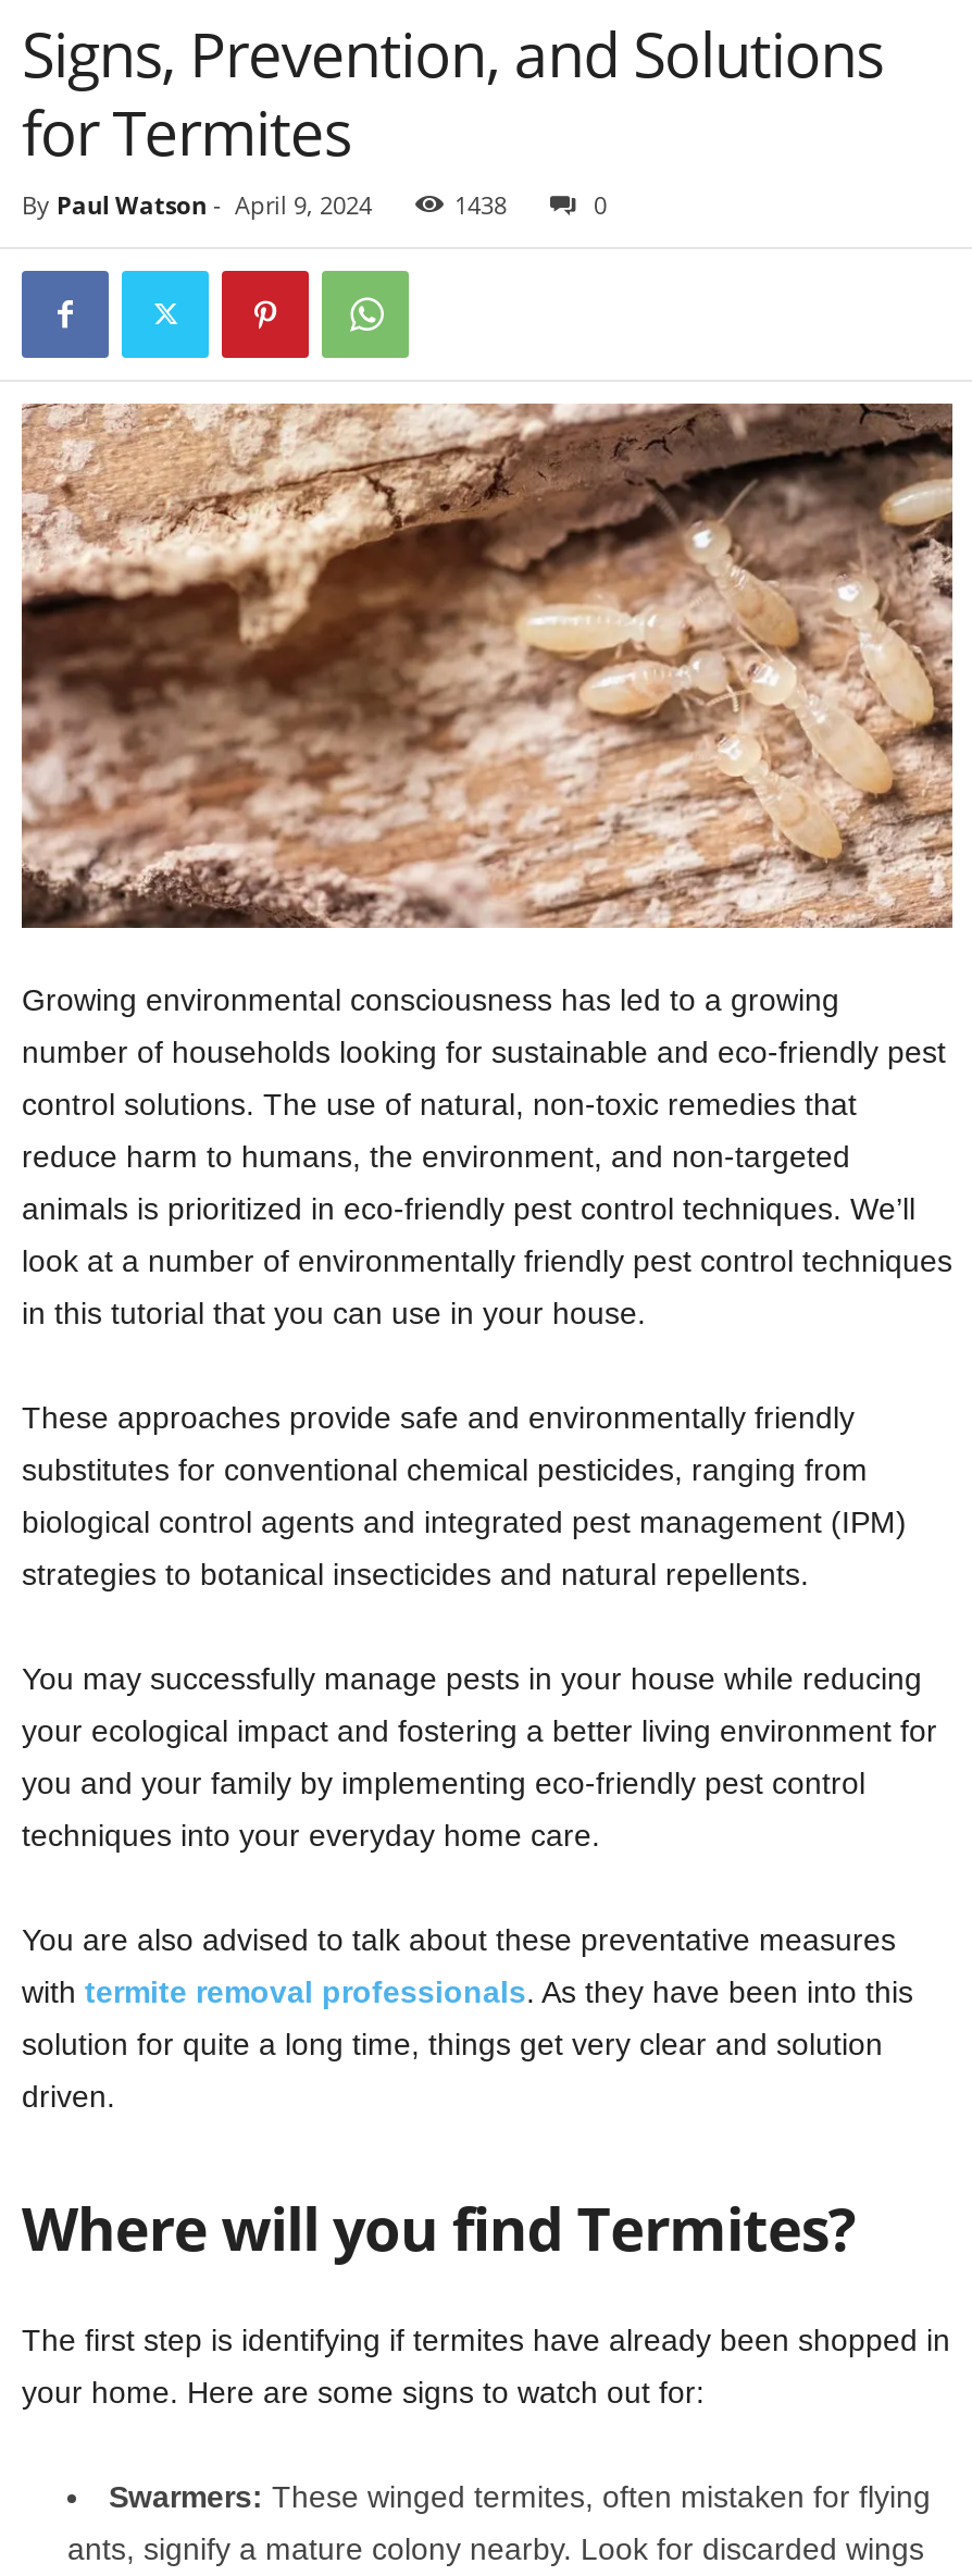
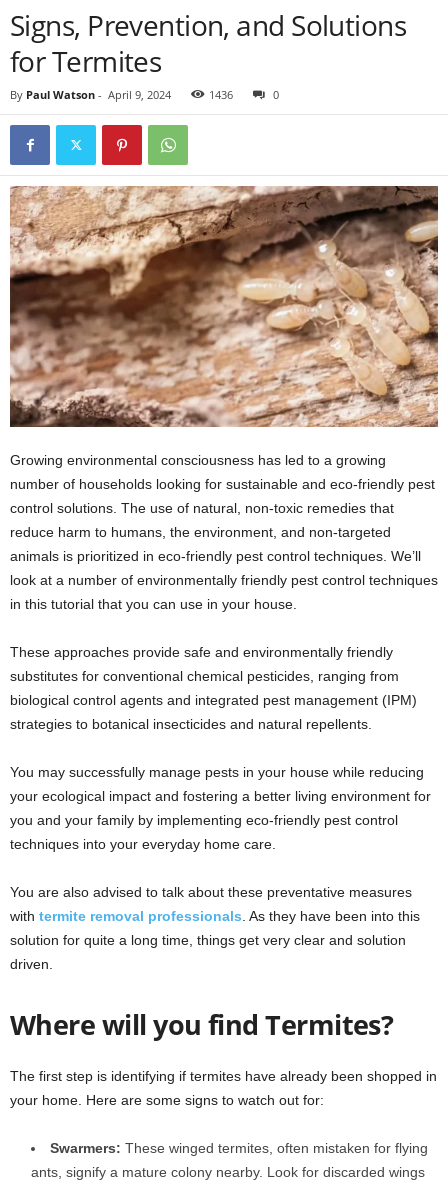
[454,188,507,221] 1438 -> [209,87,233,102] 1436

